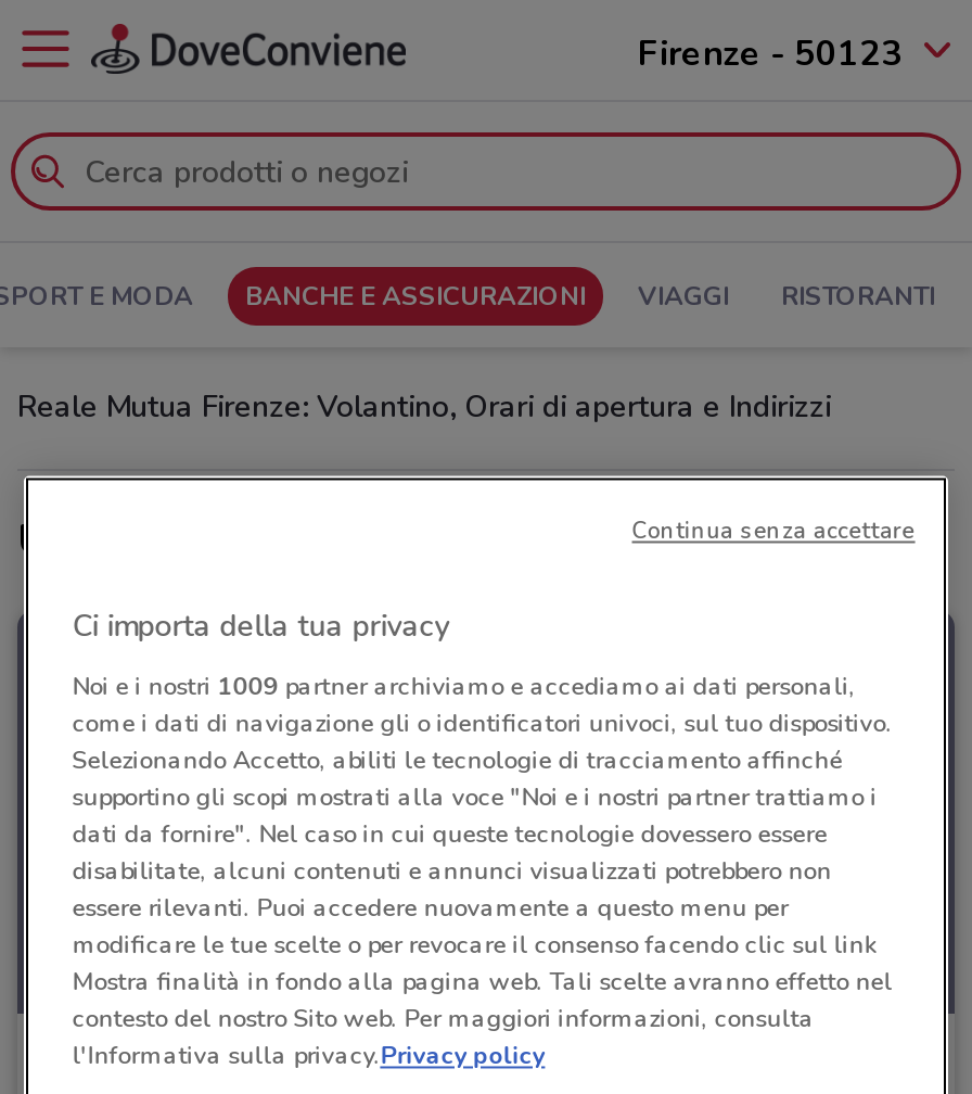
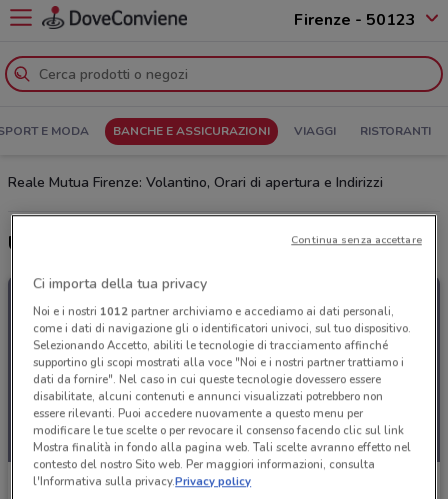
[72,669,855,704] Noi e i nostri 1009 partner archiviamo e accediamo ai dati personali, -> [33,303,394,319] Noi e i nostri 1012 partner archiviamo e accediamo ai dati personali,

